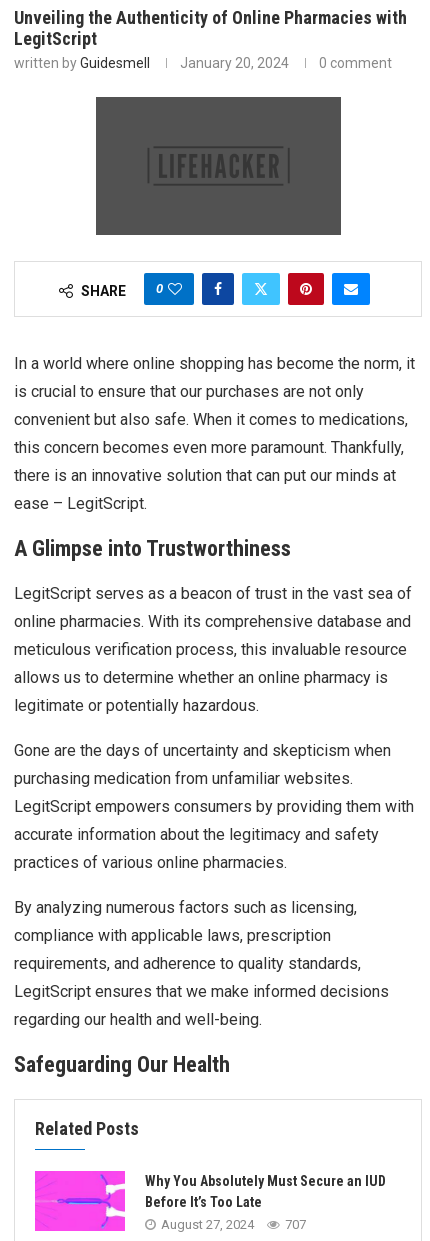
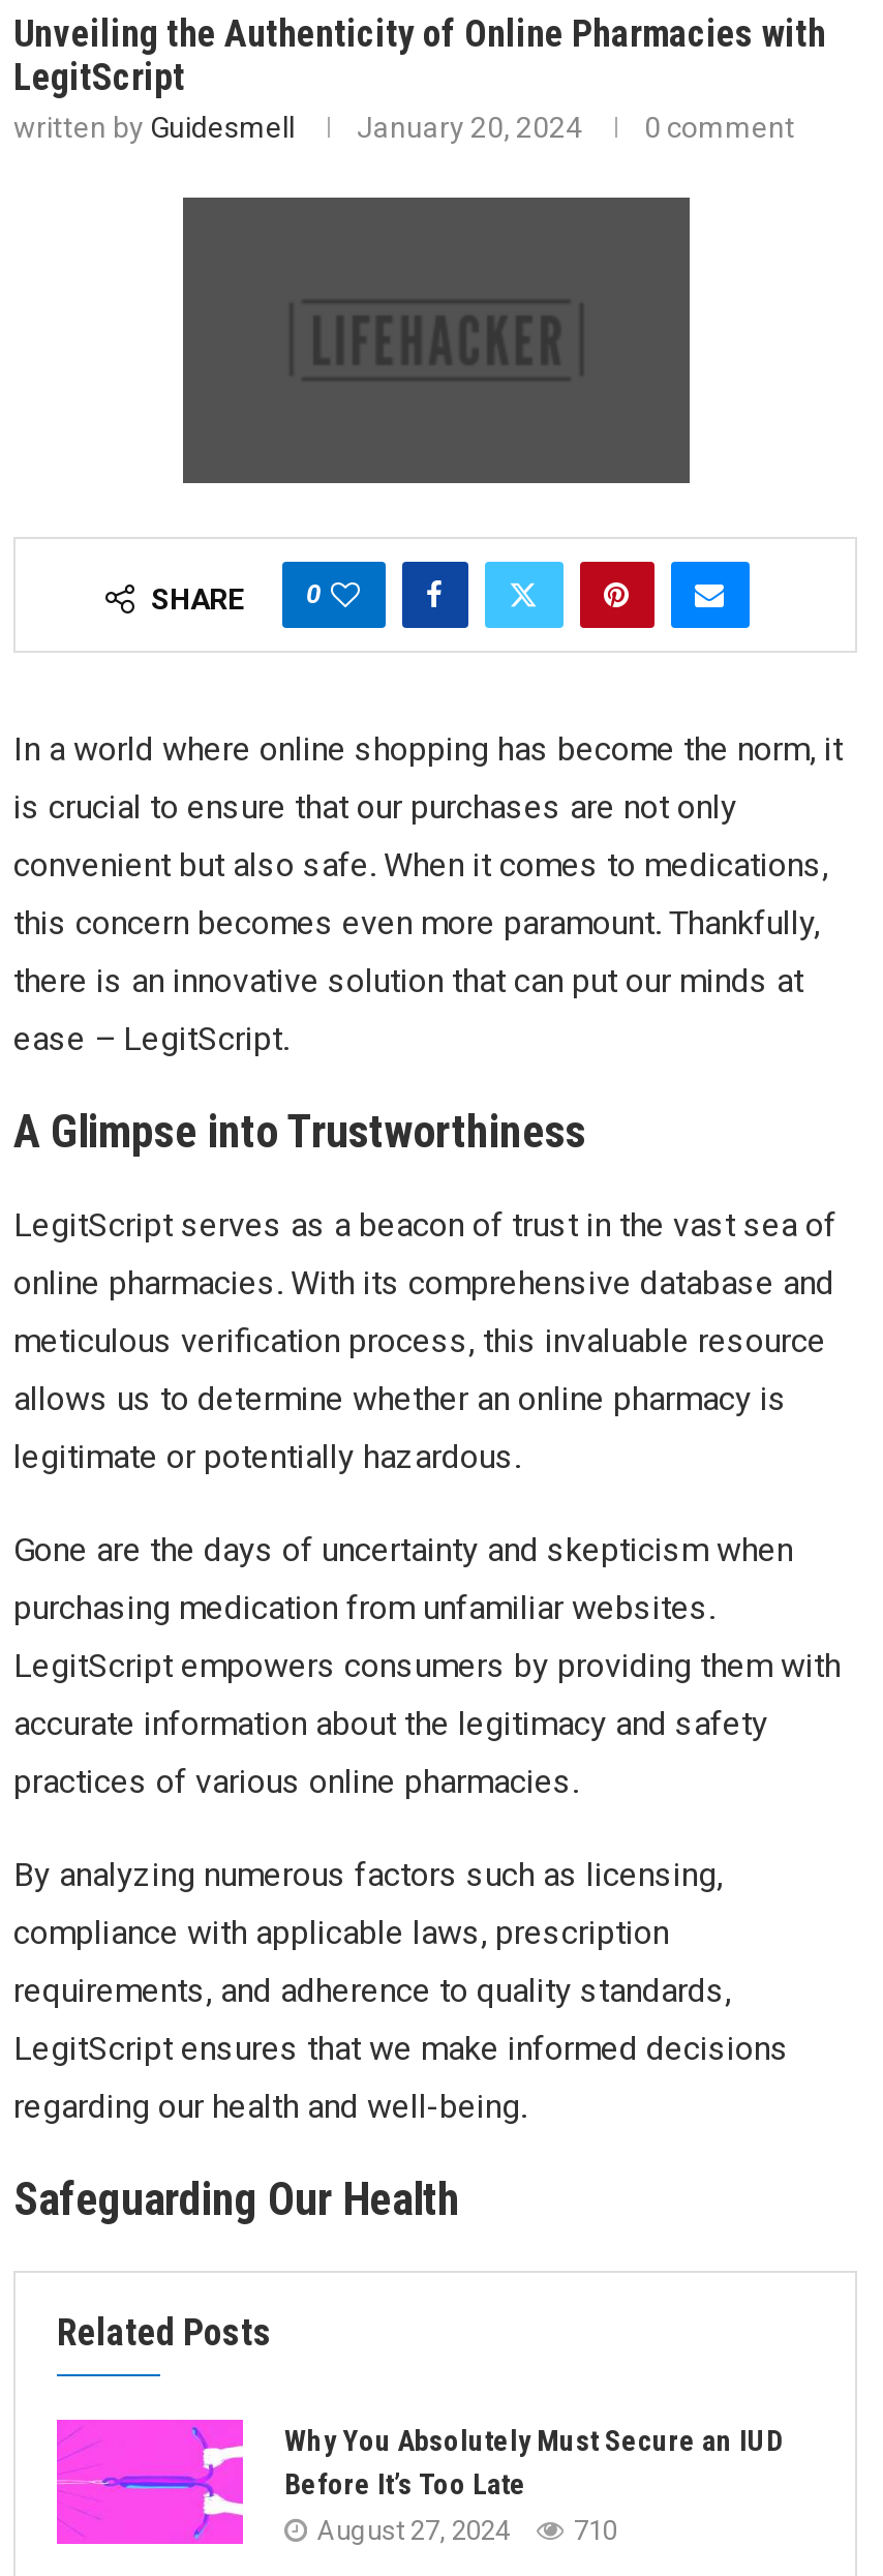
[285,1217,306,1232] 707 -> [574,2515,617,2546] 710

